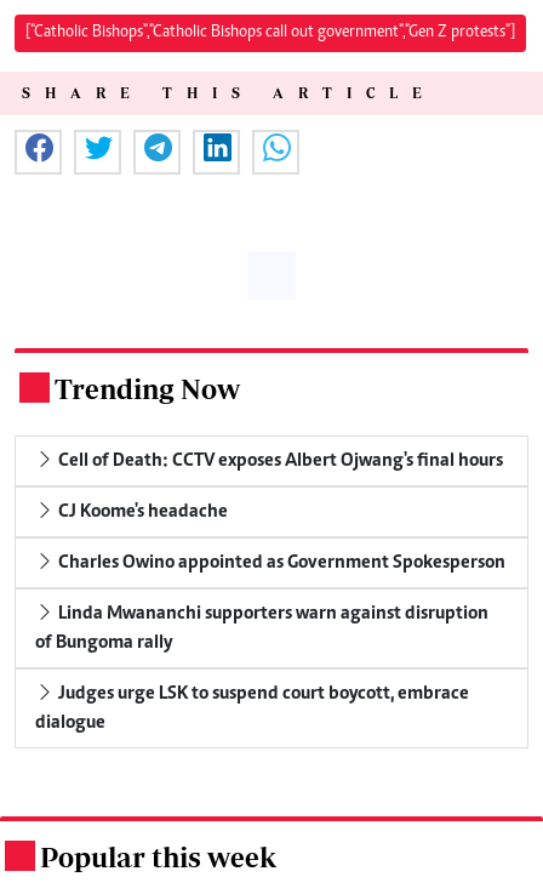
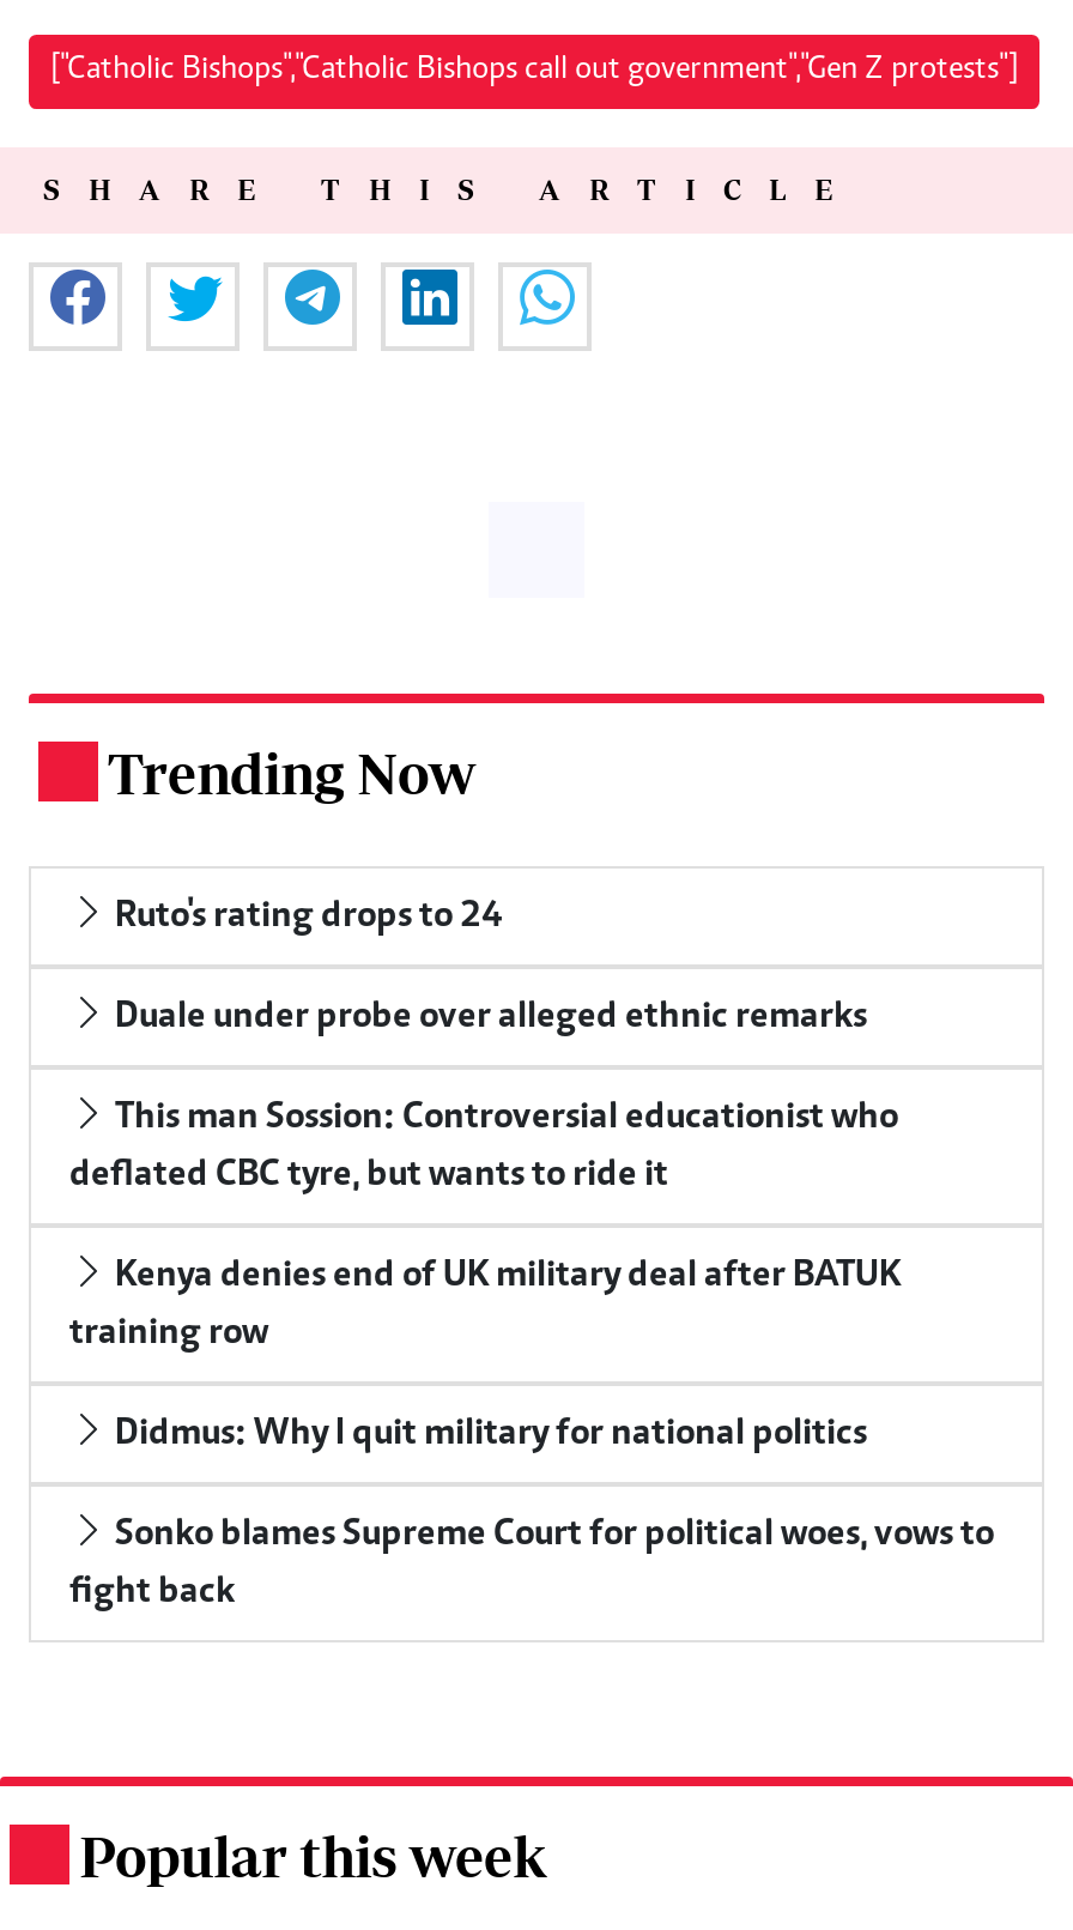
[35,451,505,732] Cell of Death: CCTV exposes Albert Ojwang's final hours | CJ Koome's headache | Charles Owino appointed as Government Spokesperson | Linda Mwananchi supporters warn against disruption | of Bungoma rally | Judges urge LSK to suspend court boycott, embrace | dialogue -> [69,896,994,1610] Ruto's rating drops to 24 | Duale under probe over alleged ethnic remarks | This man Sossion: Controversial educationist who | deflated CBC tyre, but wants to ride it | Kenya denies end of UK military deal after BATUK | training row | Didmus: Why I quit military for national politics | Sonko blames Supreme Court for political woes, vows to | fight back

